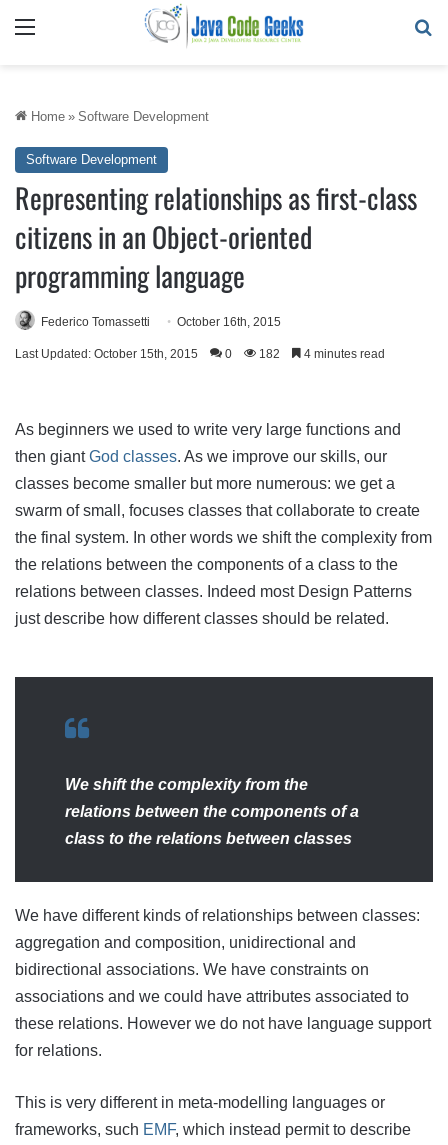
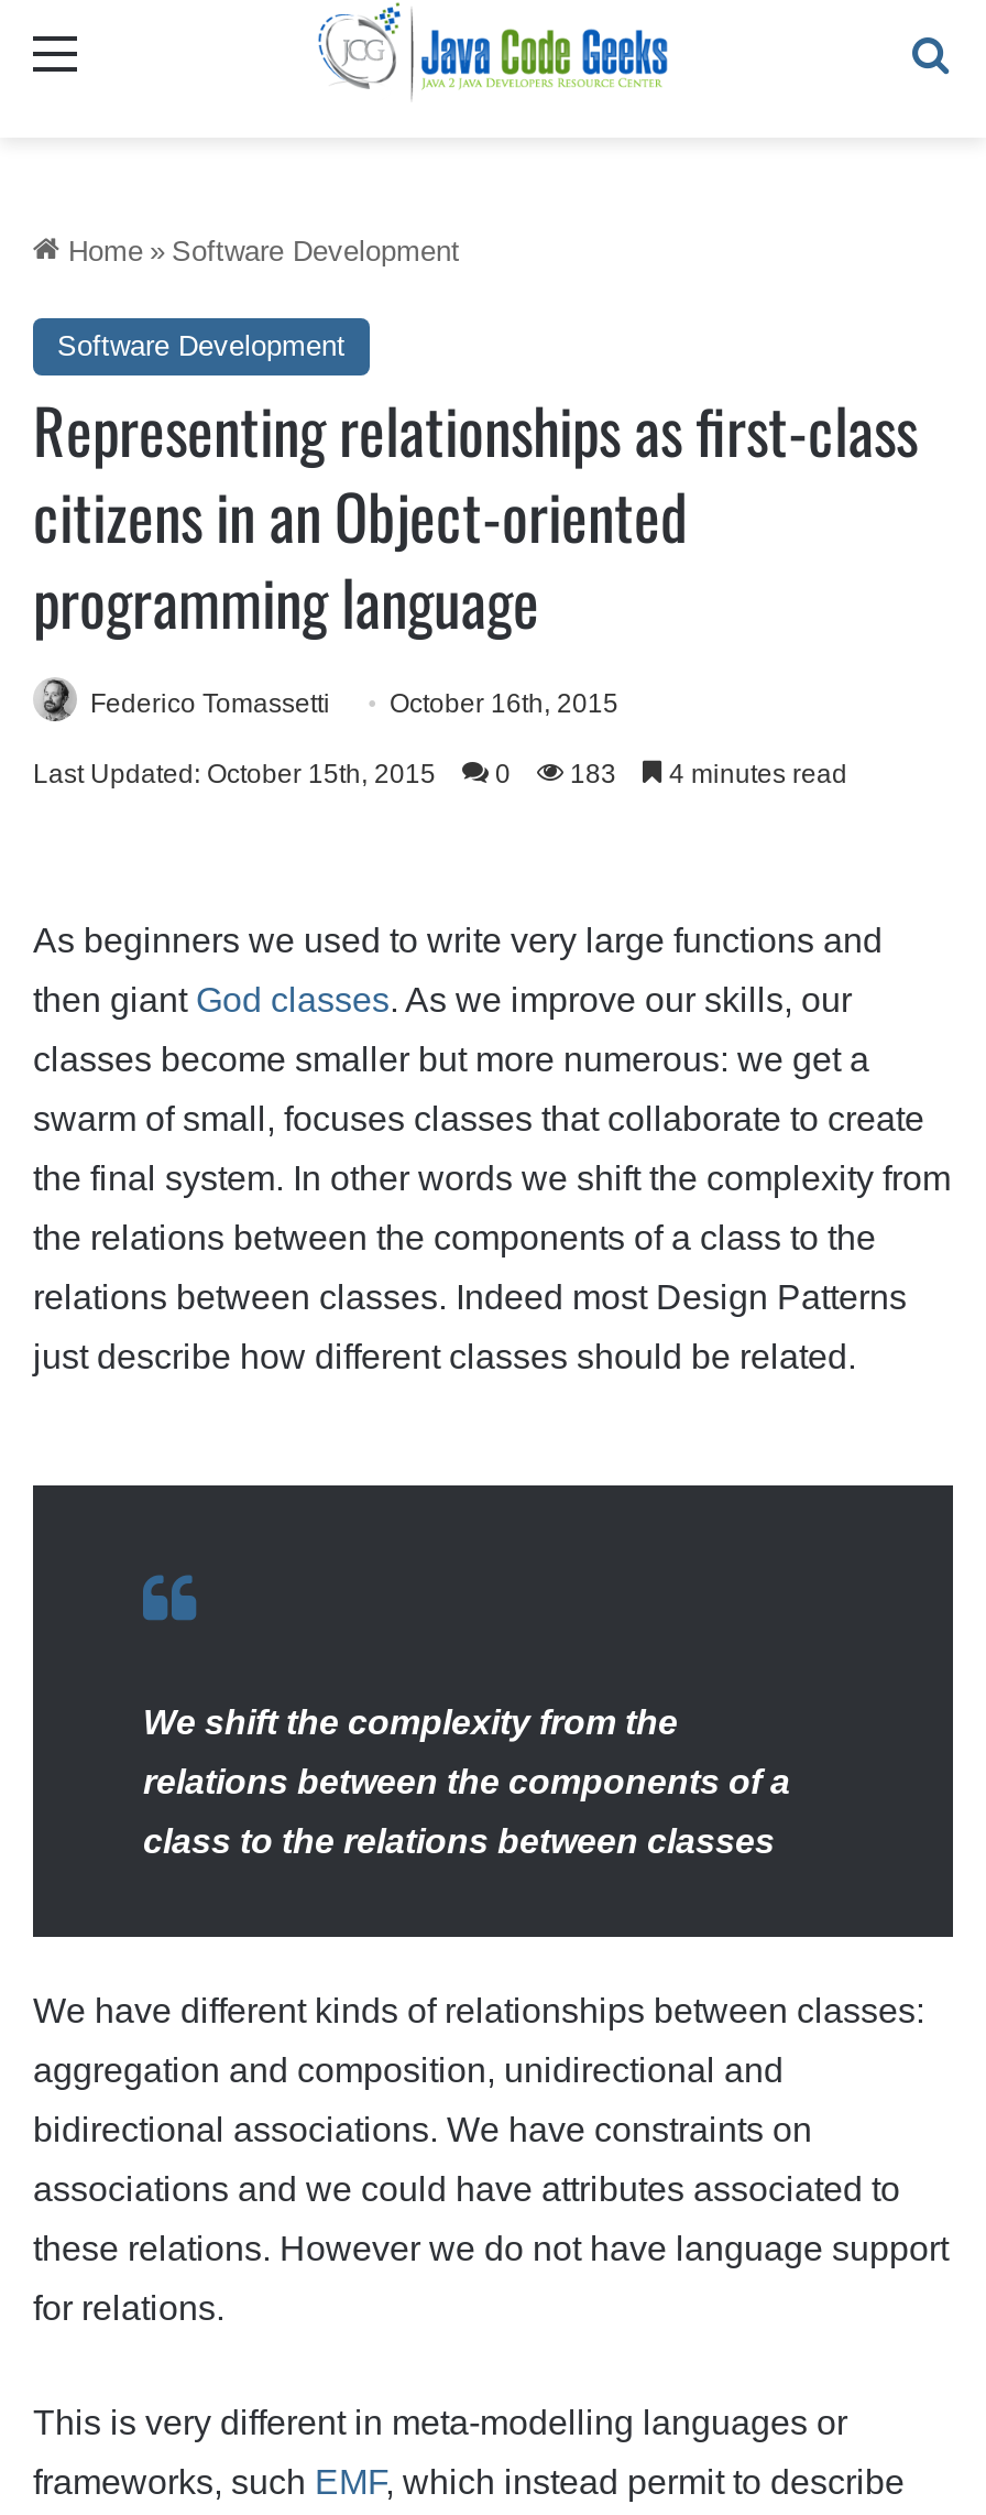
[15,347,385,361] Last Updated: October 15th, 2015 0 182 4 minutes read -> [33,759,847,790] Last Updated: October 15th, 2015 0 183 4 minutes read

